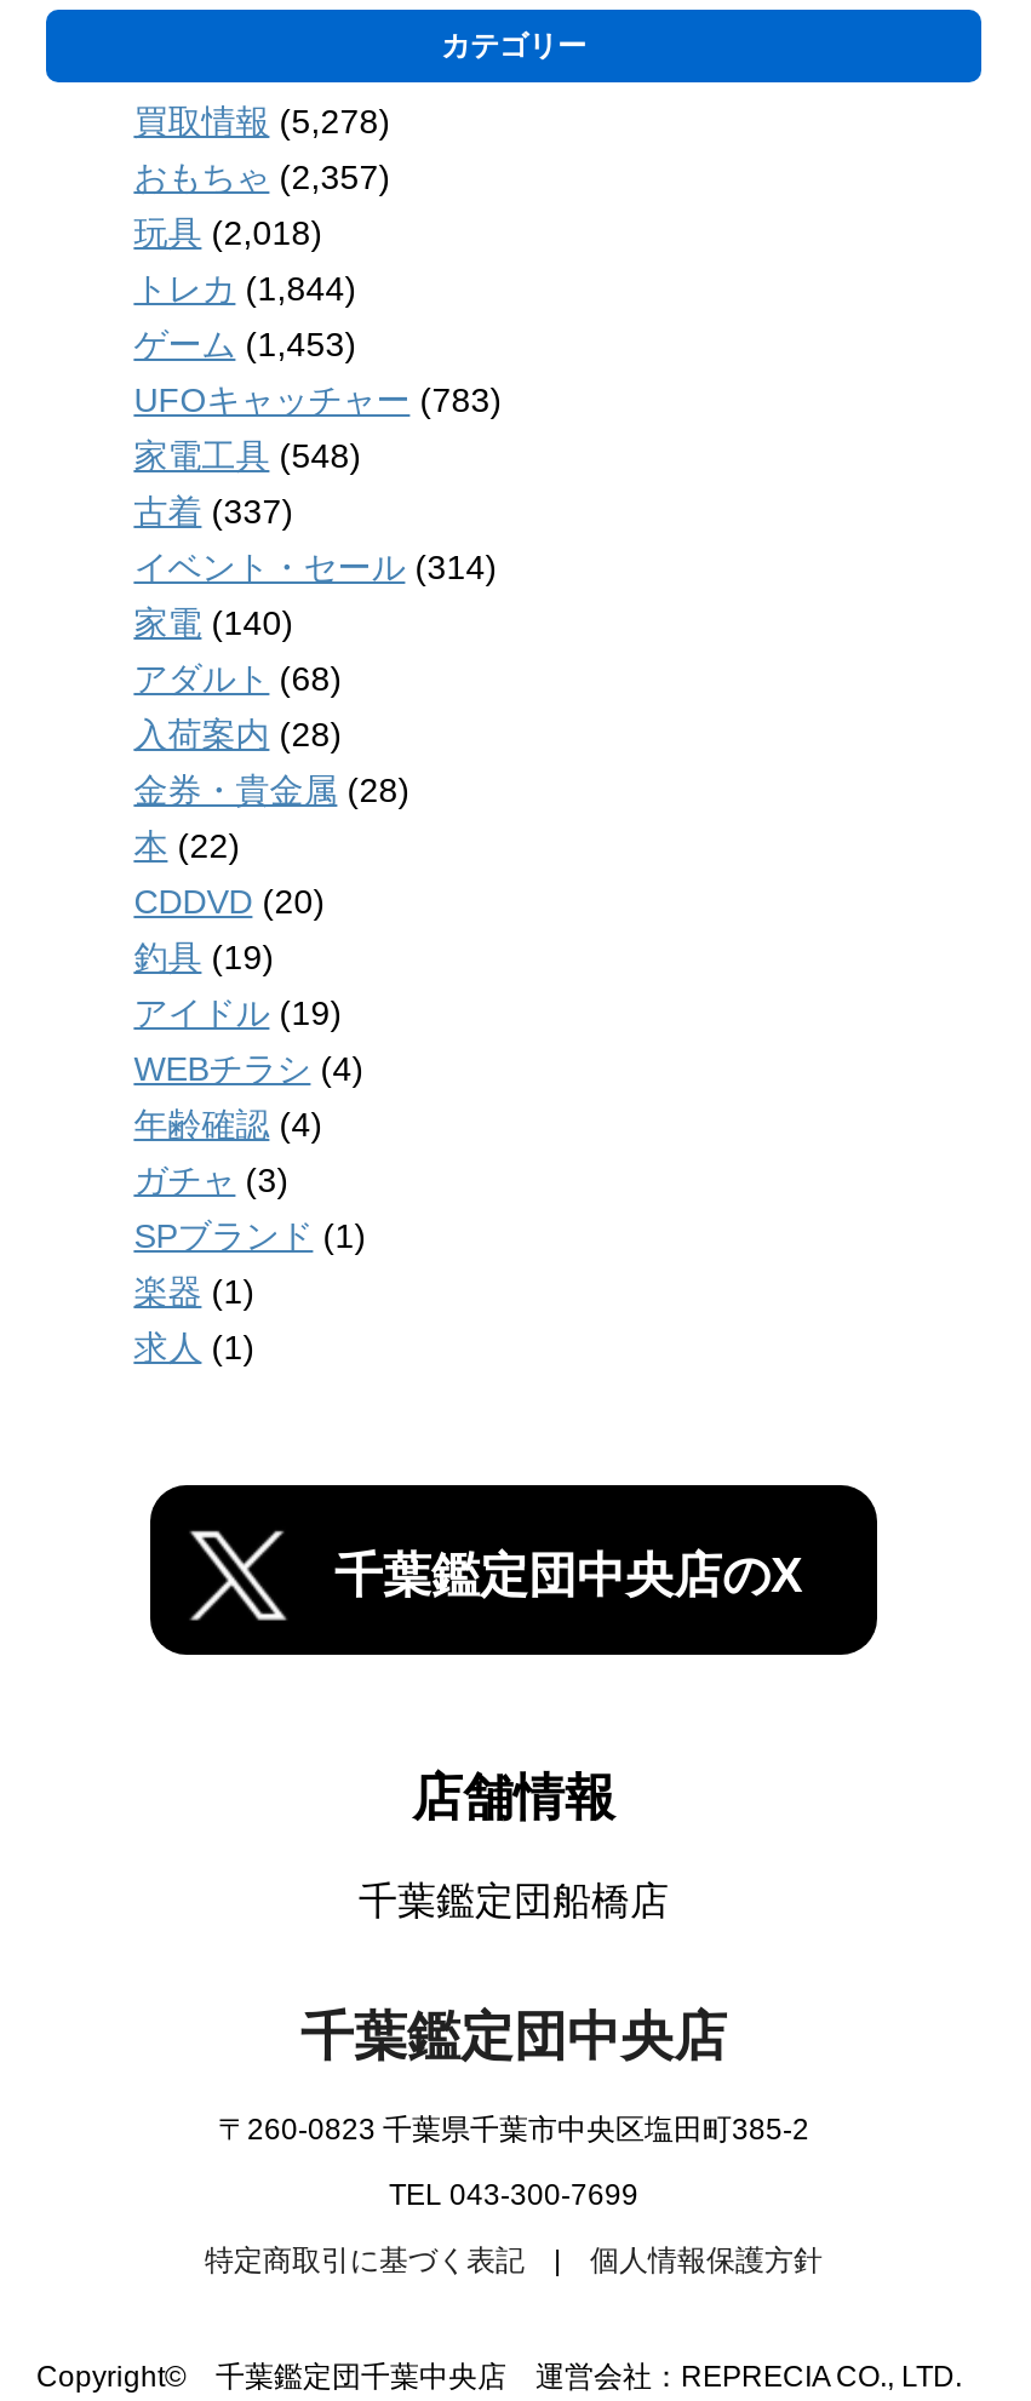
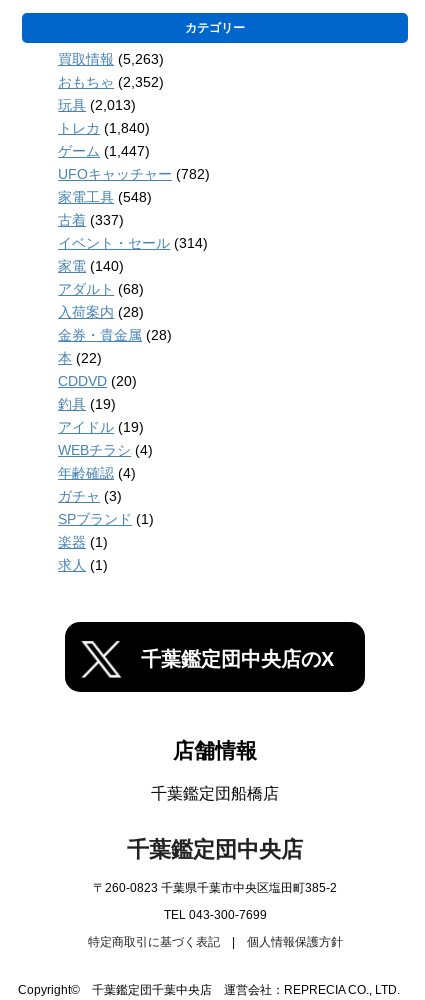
[134,102,391,141] 買取情報(5,278) -> [58,51,164,67] 買取情報(5,263)
[134,158,391,197] おもちゃ(2,357) -> [58,74,164,90] おもちゃ(2,352)
[134,214,323,253] 玩具(2,018) -> [58,97,136,113] 玩具(2,013)
[134,270,357,308] トレカ(1,844) -> [58,120,150,136] トレカ(1,840)
[134,325,357,364] ゲーム(1,453) -> [58,143,150,159] ゲーム(1,447)
[134,381,502,420] UFOキャッチャー(783) -> [58,166,210,182] UFOキャッチャー(782)

